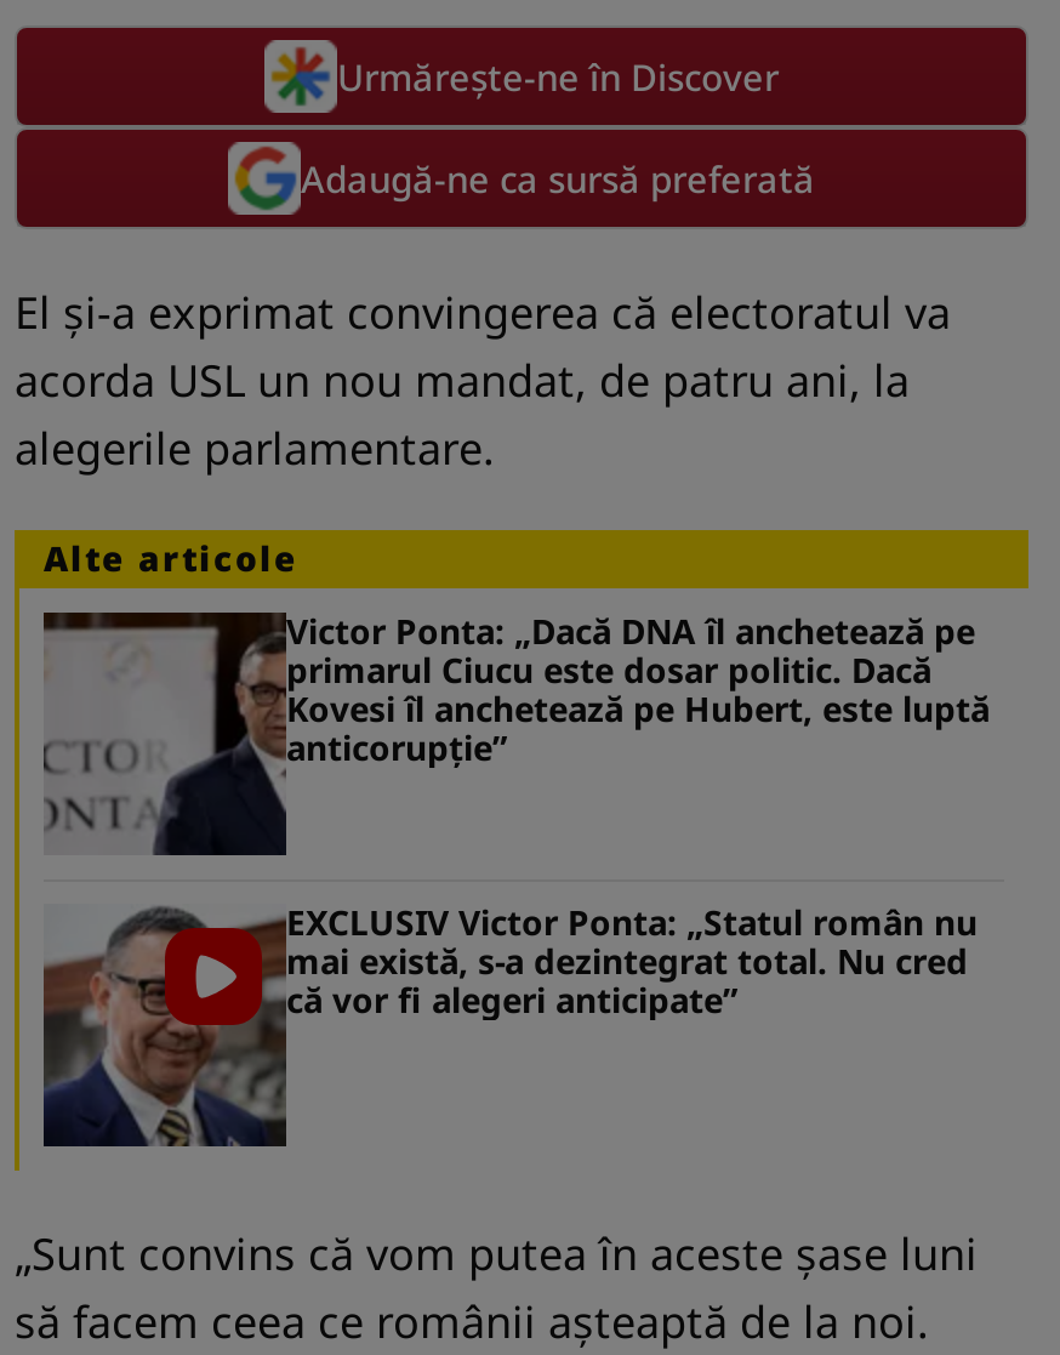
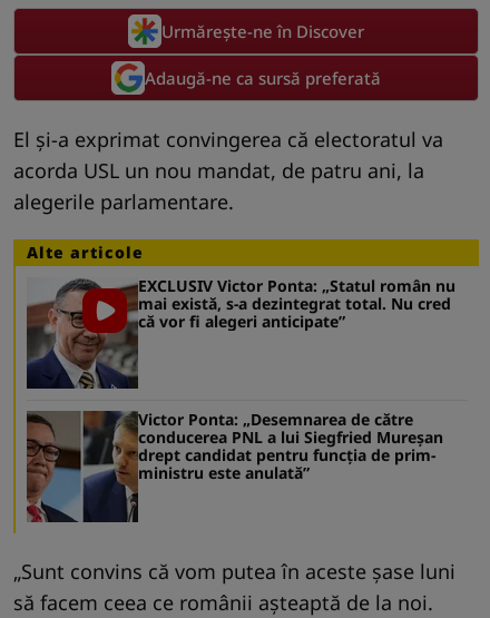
[41,607,990,858] [image] | Victor Ponta: „Dacă DNA îl anchetează pe | primarul Ciucu este dosar politic. Dacă | Kovesi îl anchetează pe Hubert, este luptă | anticorupție” -> none
moved [41,898,978,1151] -> [26,275,455,391]: [image] | EXCLUSIV Victor Ponta: „Statul român nu | mai există, s-a dezintegrat total. Nu cred | că vor fi alegeri anticipate”
none -> [26,408,443,523] [image] | Victor Ponta: „Desemnarea de către | conducerea PNL a lui Siegfried Mureșan | drept candidat pentru funcția de prim- | ministru este anulată”

